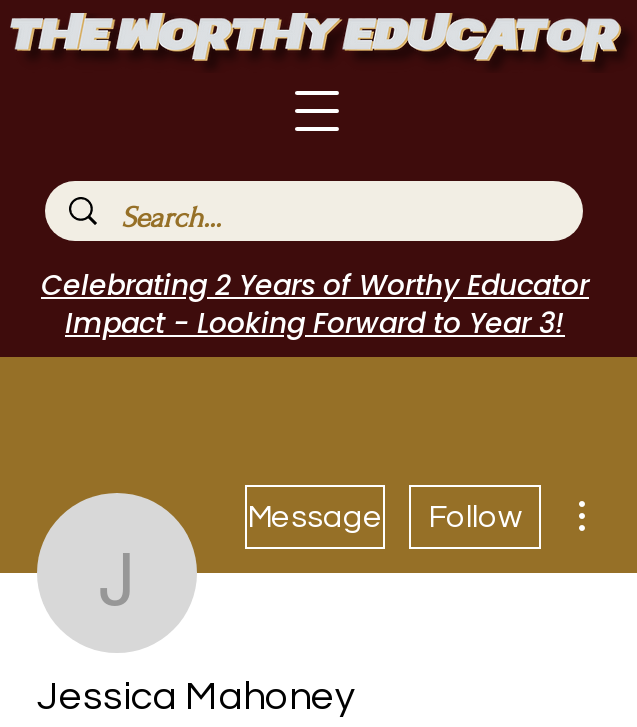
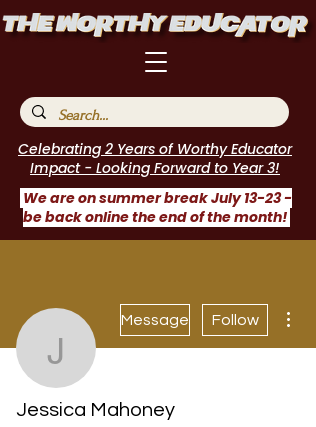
none -> [20,188,292,227] We are on summer break July 13-23 - | be back online the end of the month!

